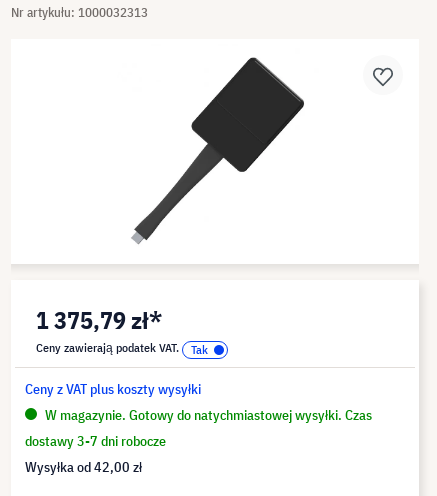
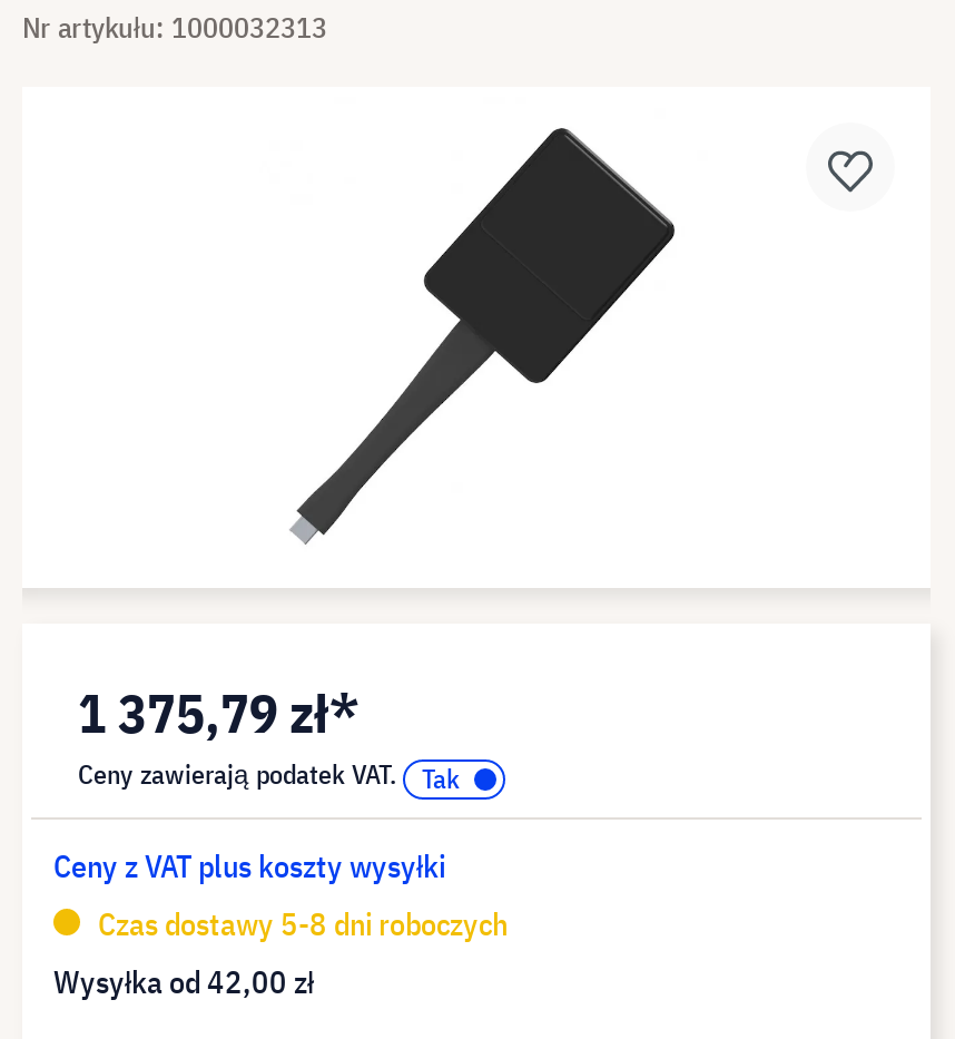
[25,406,372,450] W magazynie. Gotowy do natychmiastowej wysyłki. Czas | dostawy 3-7 dni robocze -> [91,904,508,944] Czas dostawy 5-8 dni roboczych

